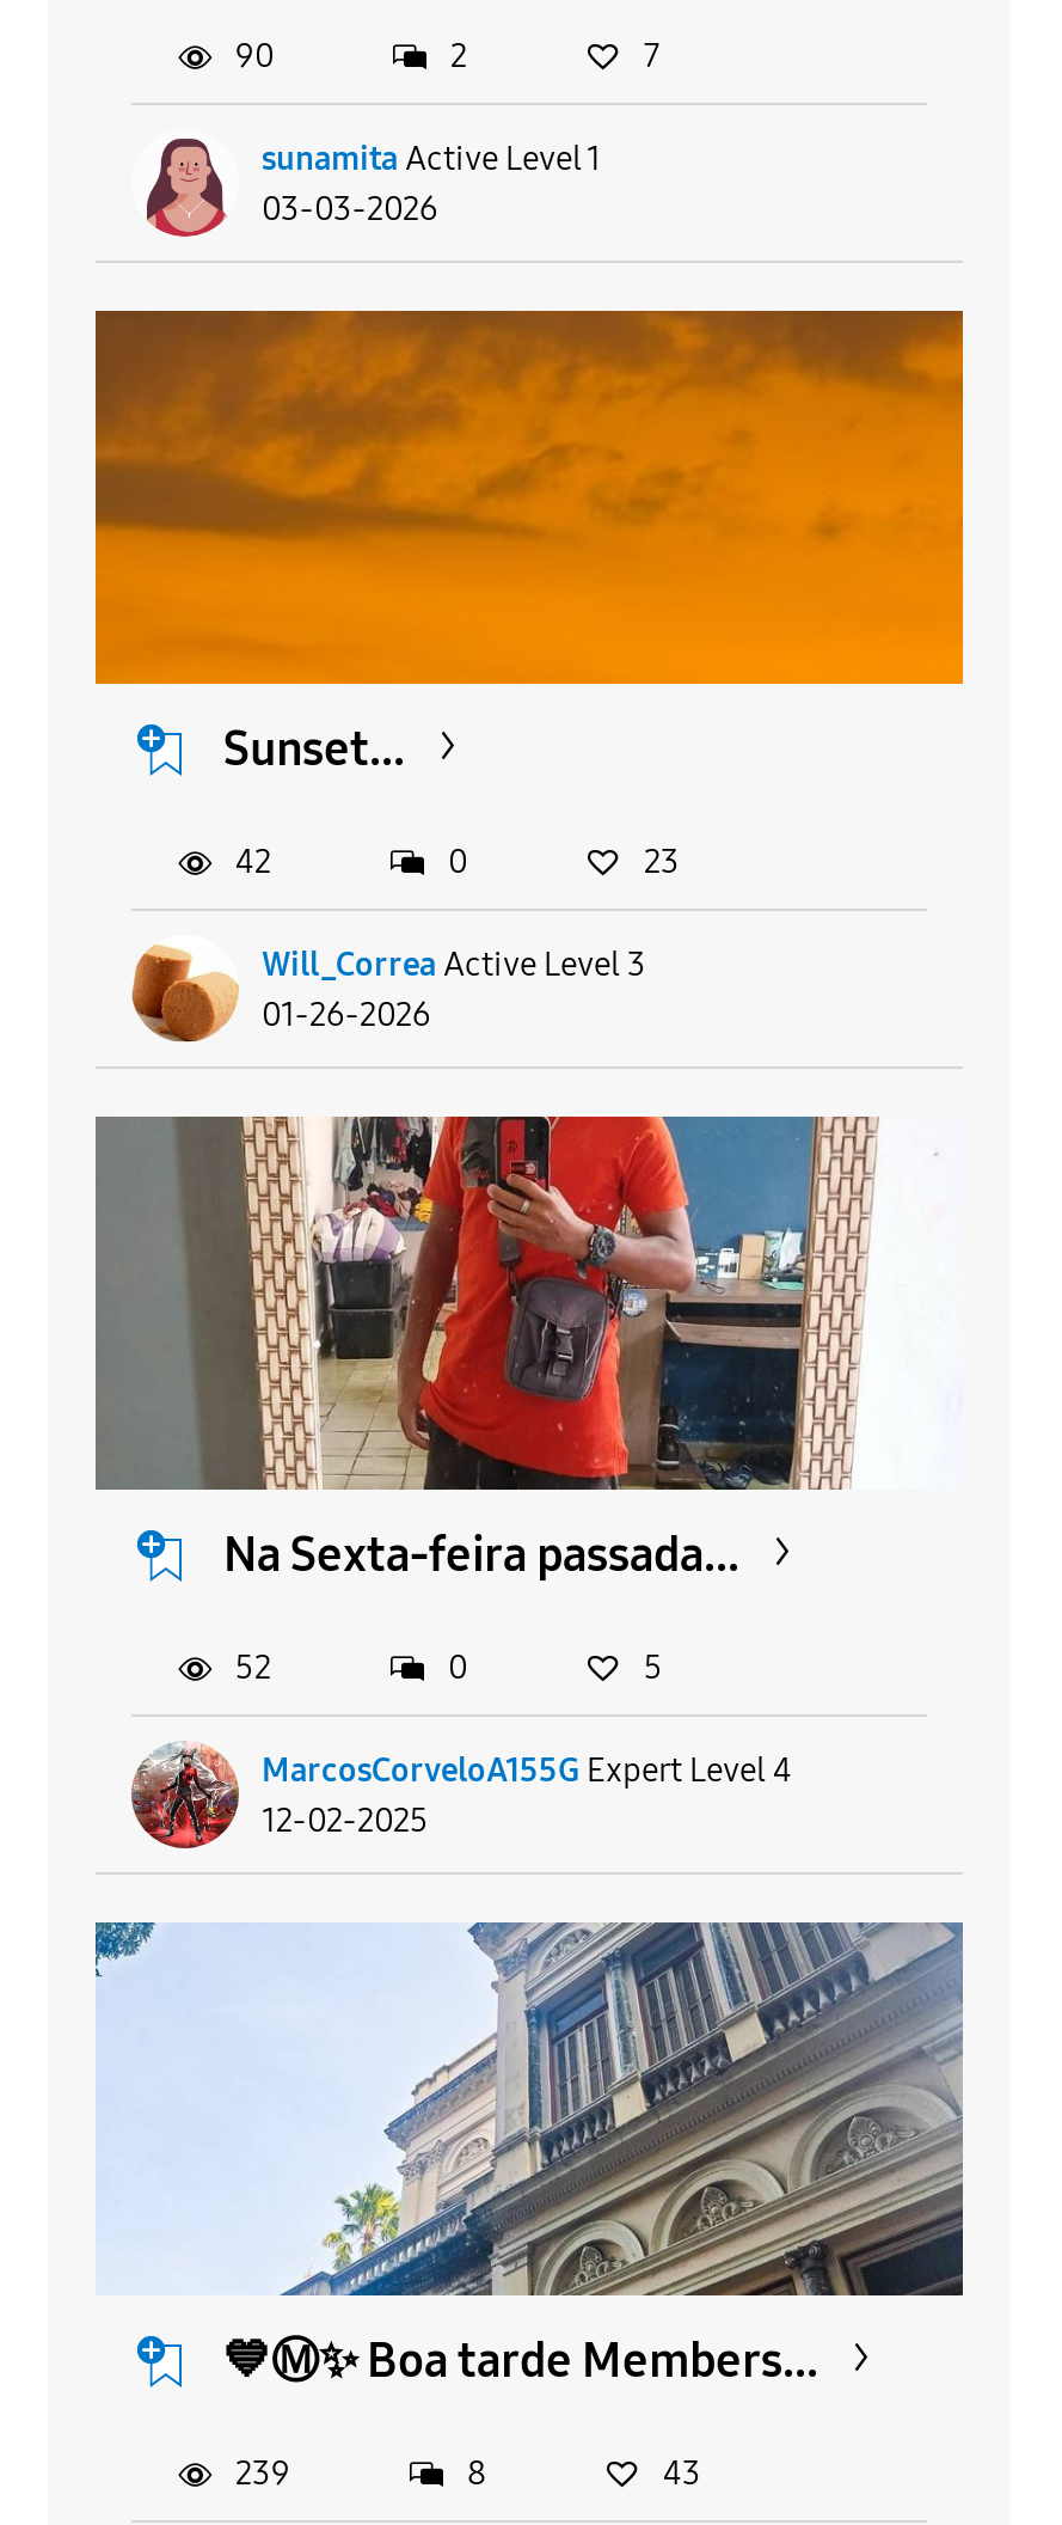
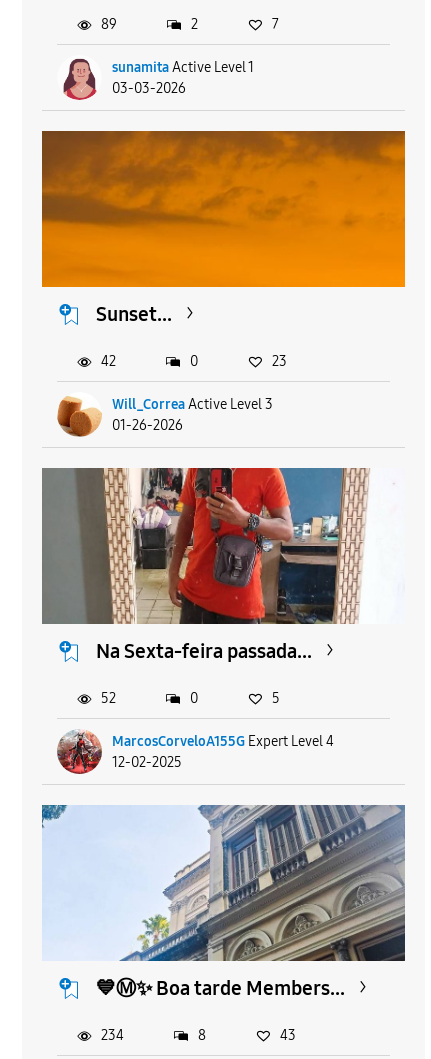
[235,35,274,76] 90 -> [100,16,116,33] 89
[235,2453,290,2493] 239 -> [100,1027,123,1044] 234

